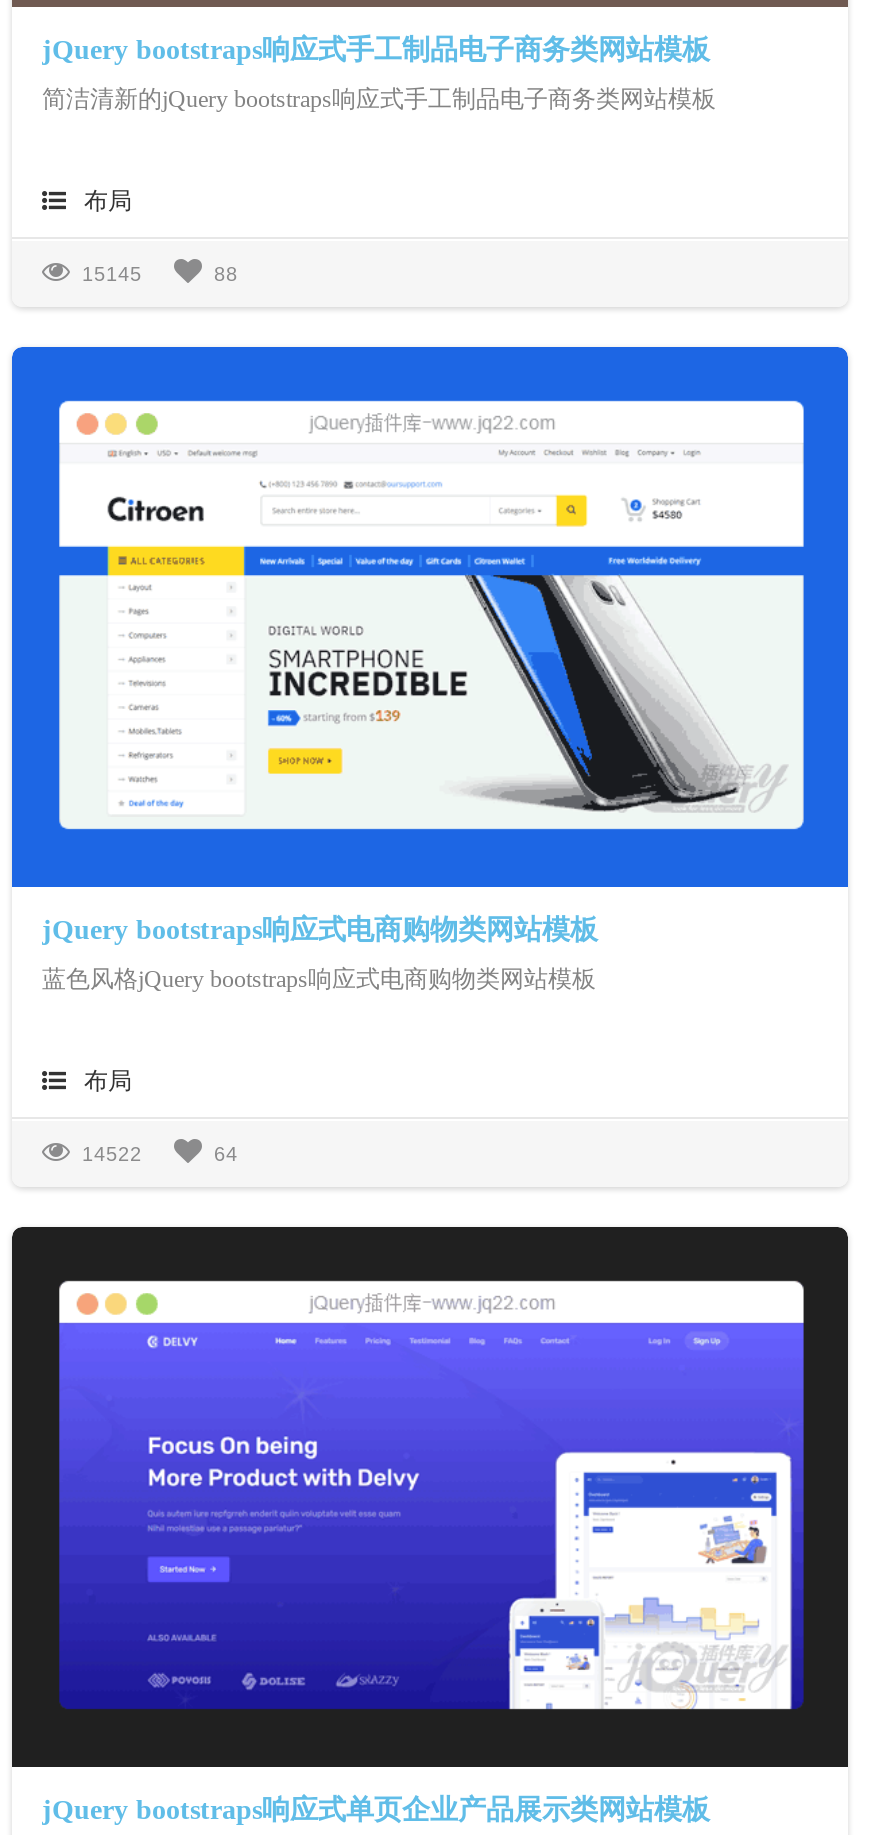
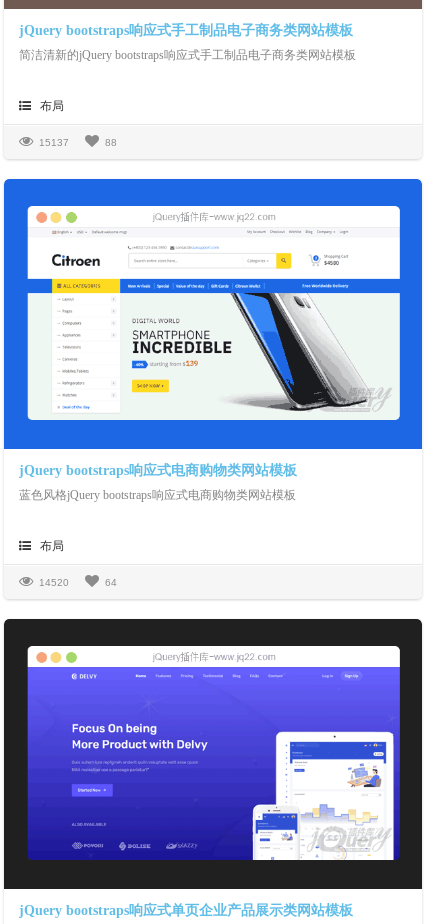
[70,264,142,286] 15145 -> [33,137,69,148] 15137
[70,1143,142,1165] 14522 -> [33,577,69,588] 14520

